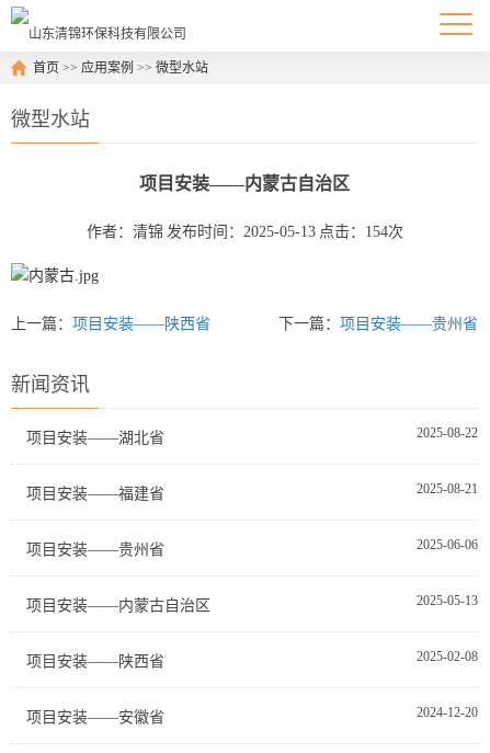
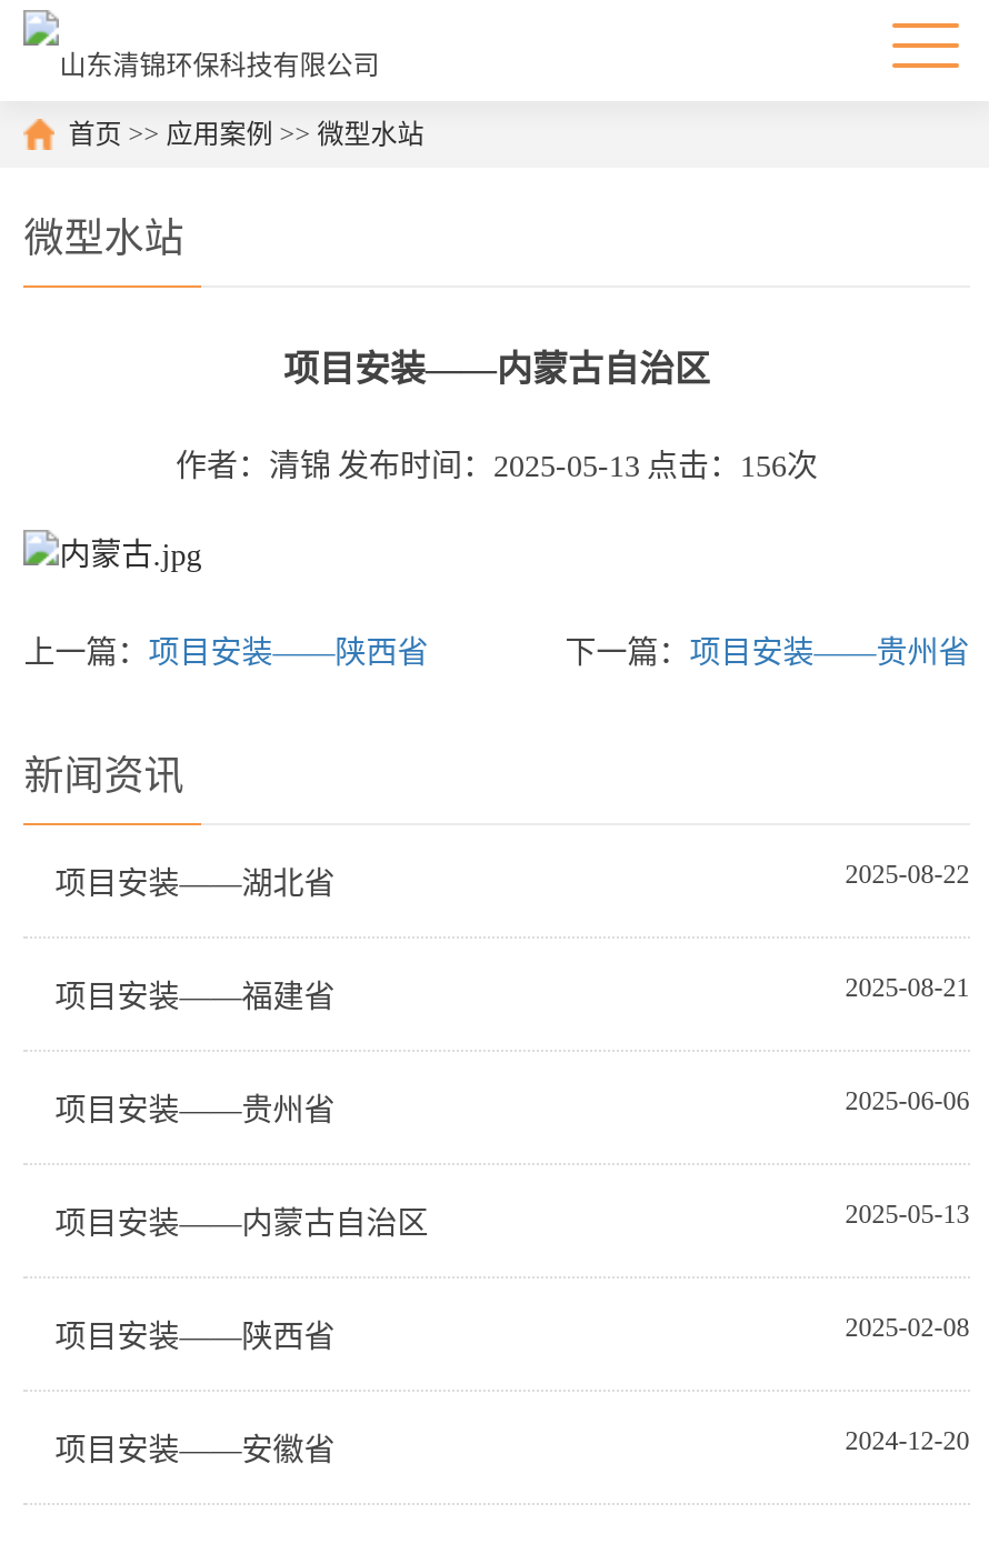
[86,224,403,240] 作者：清锦 发布时间：2025-05-13 点击：154次 -> [176,450,818,483] 作者：清锦 发布时间：2025-05-13 点击：156次

